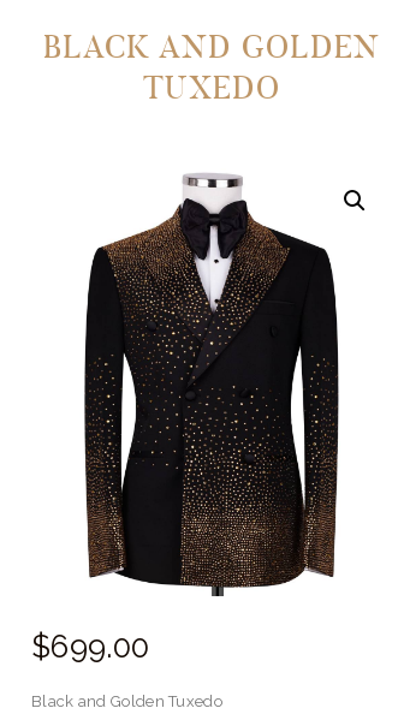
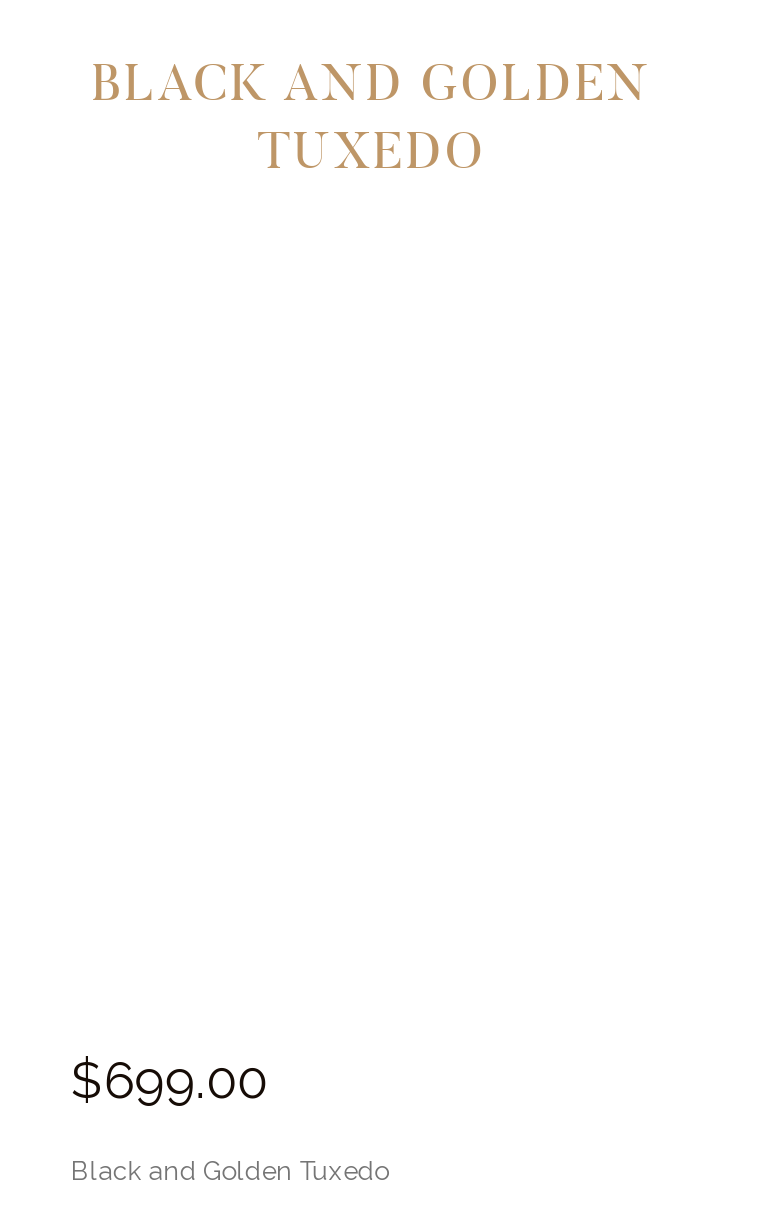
[83,173,366,597] [image] -> none

